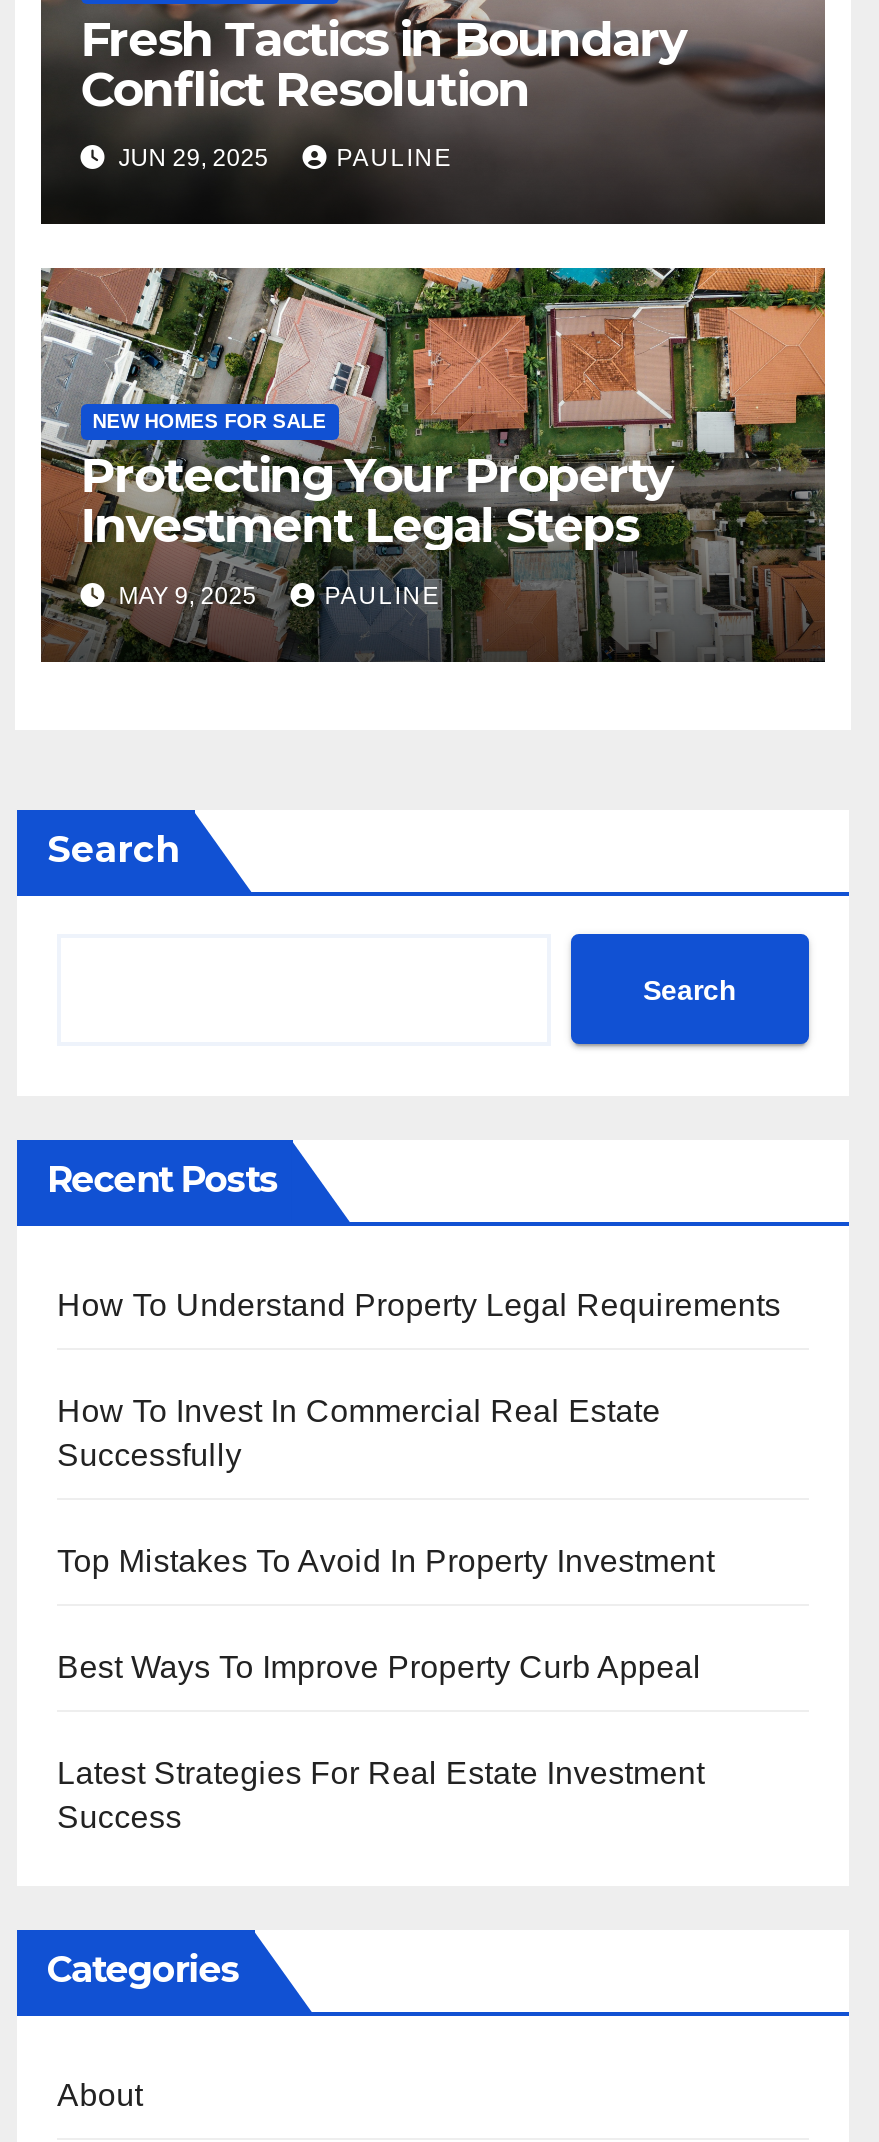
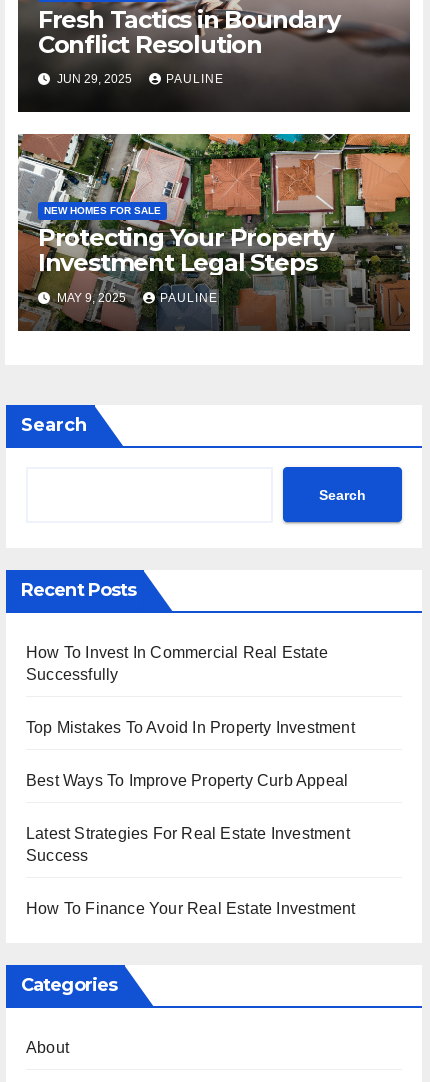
[57,1288,781,1322] How To Understand Property Legal Requirements -> none
moved [57,1394,715,1834] -> [26,644,355,864]: How To Invest In Commercial Real Estate | Successfully | Top Mistakes To Avoid In Property Investment | Best Ways To Improve Property Curb Appeal | Latest Strategies For Real Estate Investment | Success
none -> [26,900,355,917] How To Finance Your Real Estate Investment

